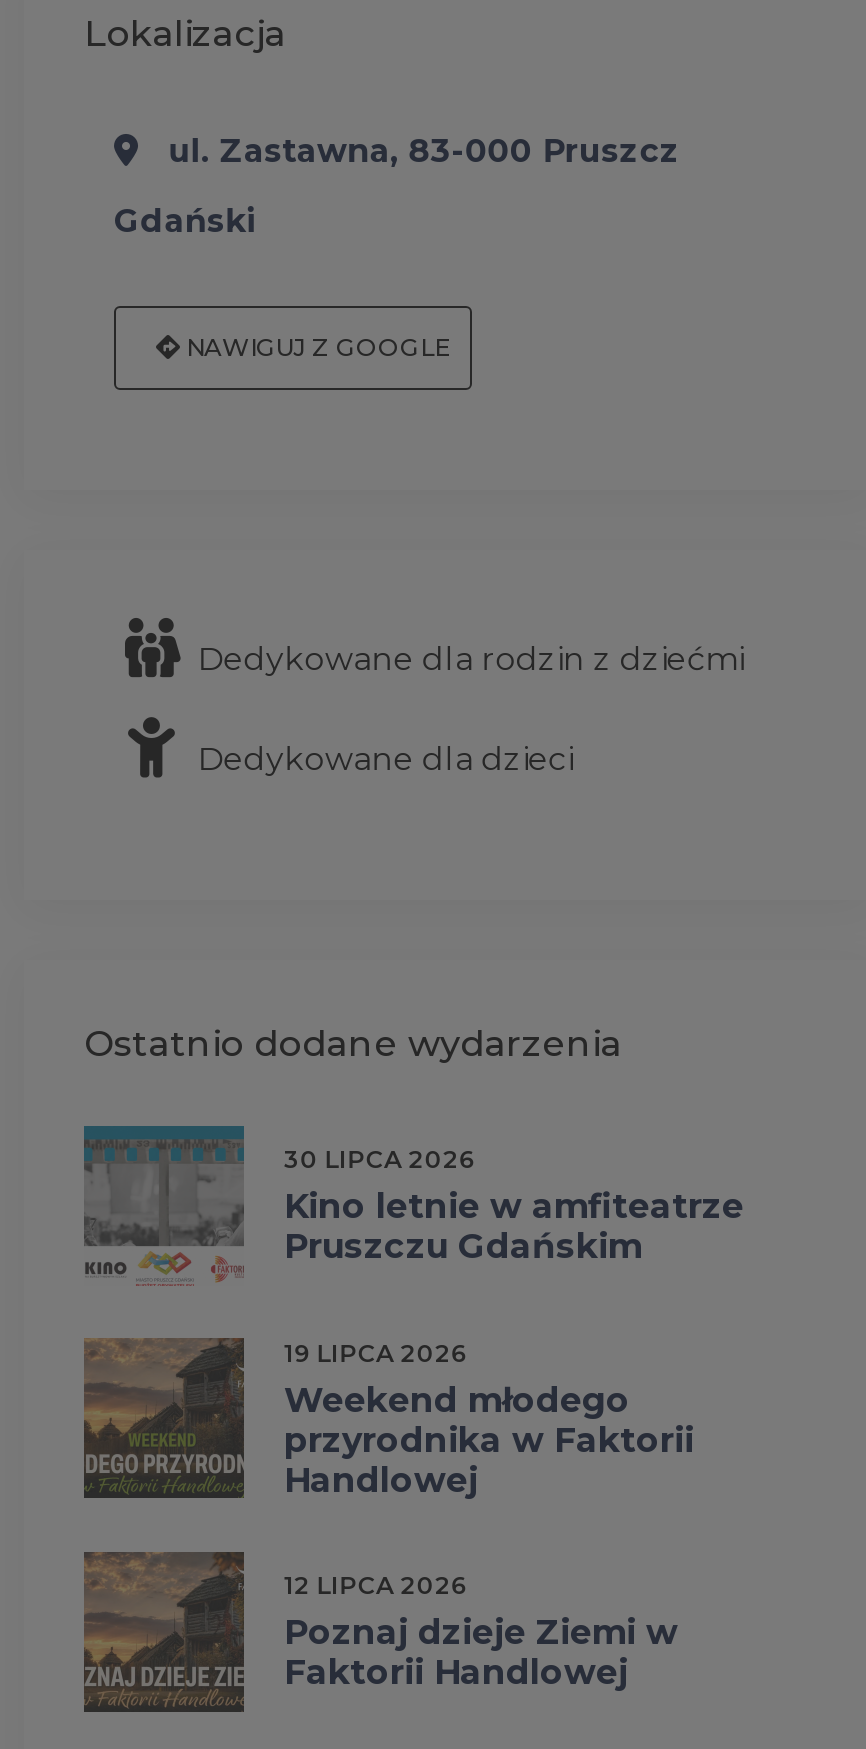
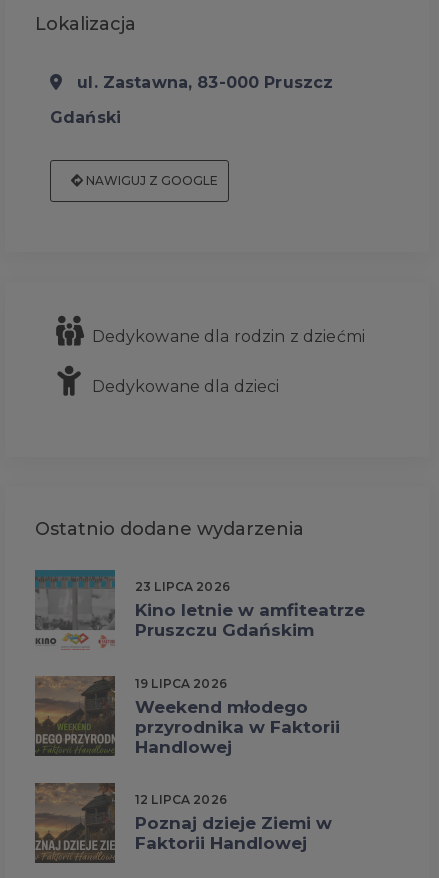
[284,1144,476,1174] 30 LIPCA 2026 -> [135,579,230,594] 23 LIPCA 2026

